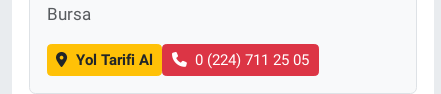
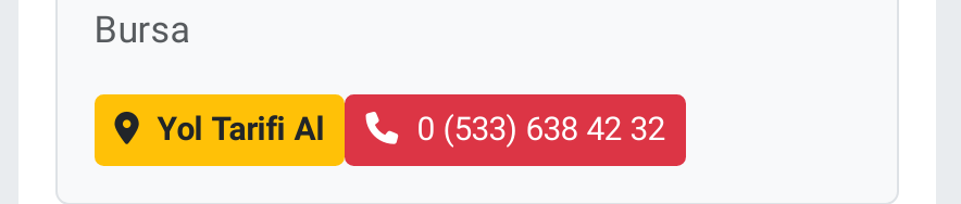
[195,51,309,69] 0 (224) 711 25 05 -> [417,110,665,150] 0 (533) 638 42 32

